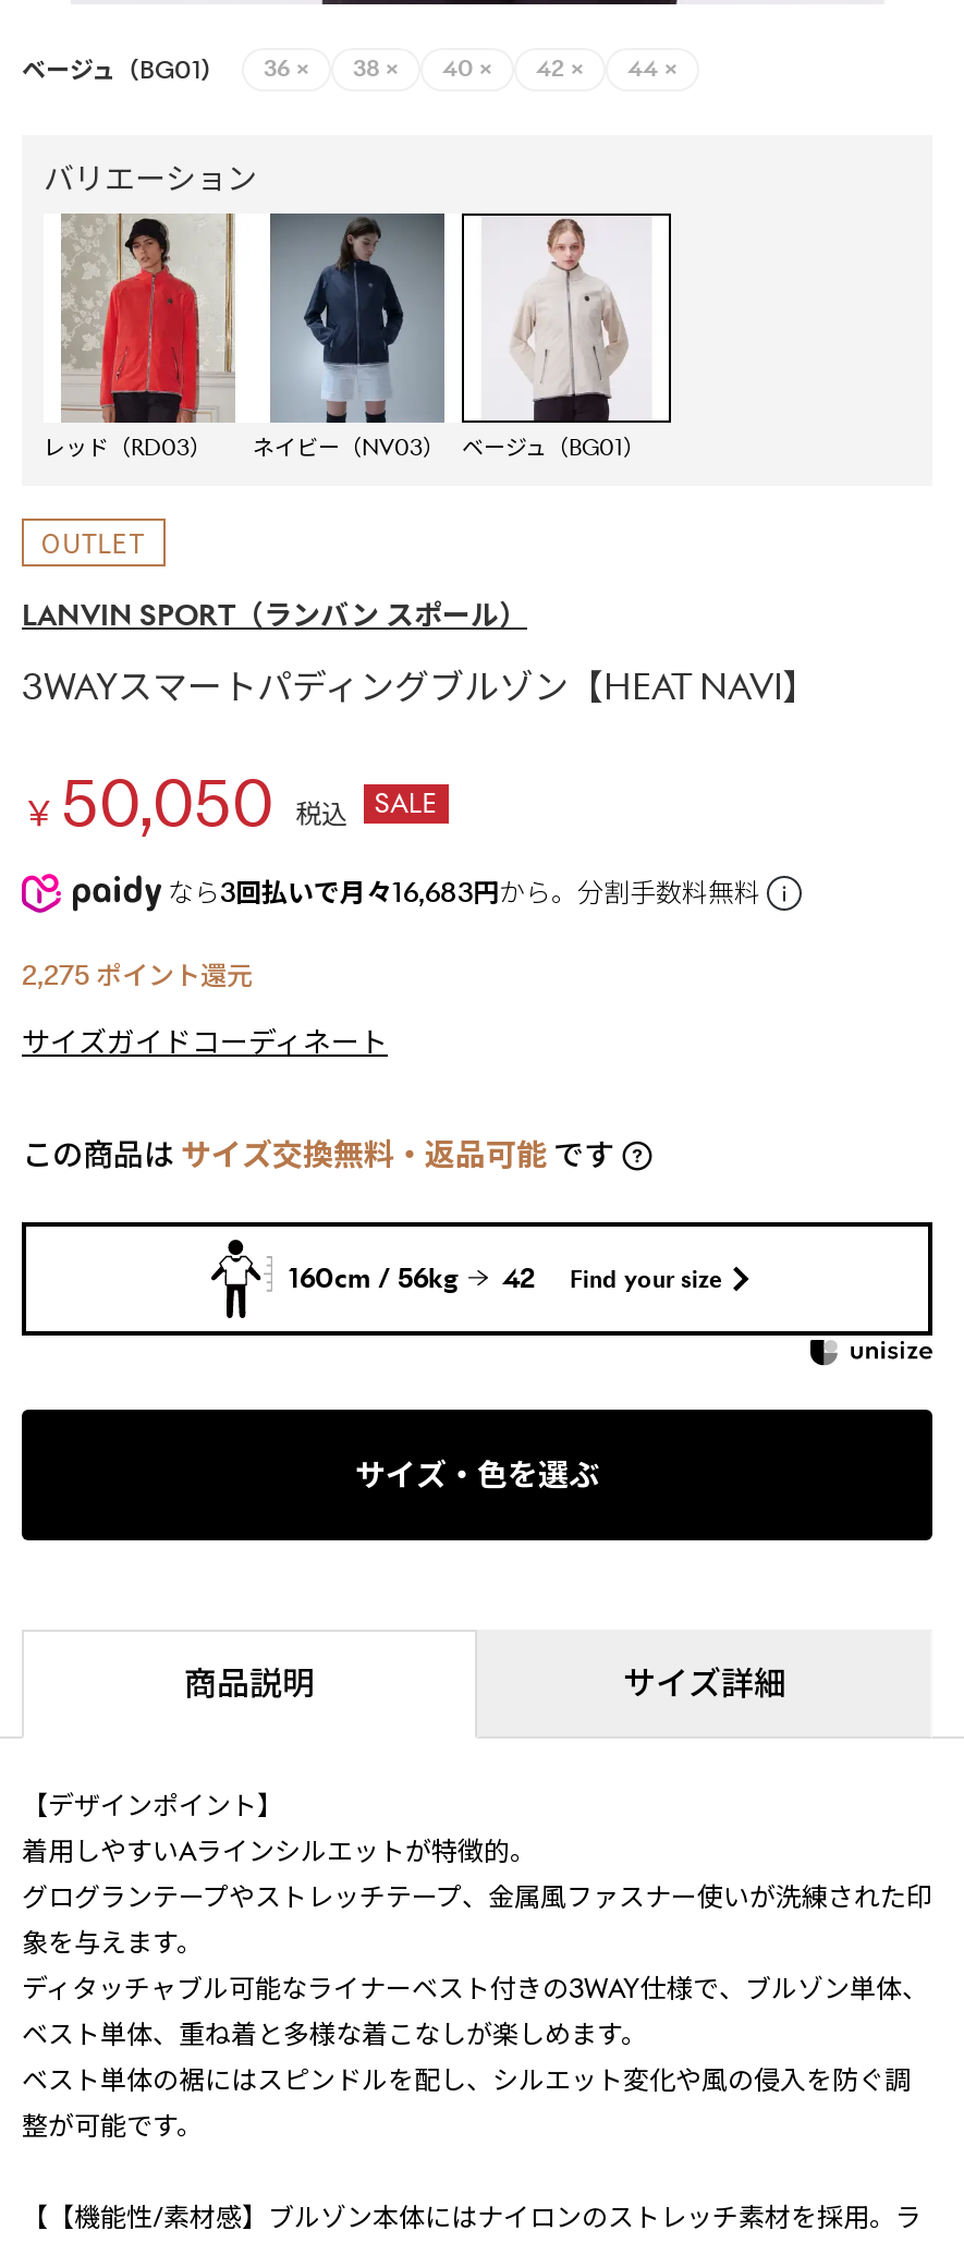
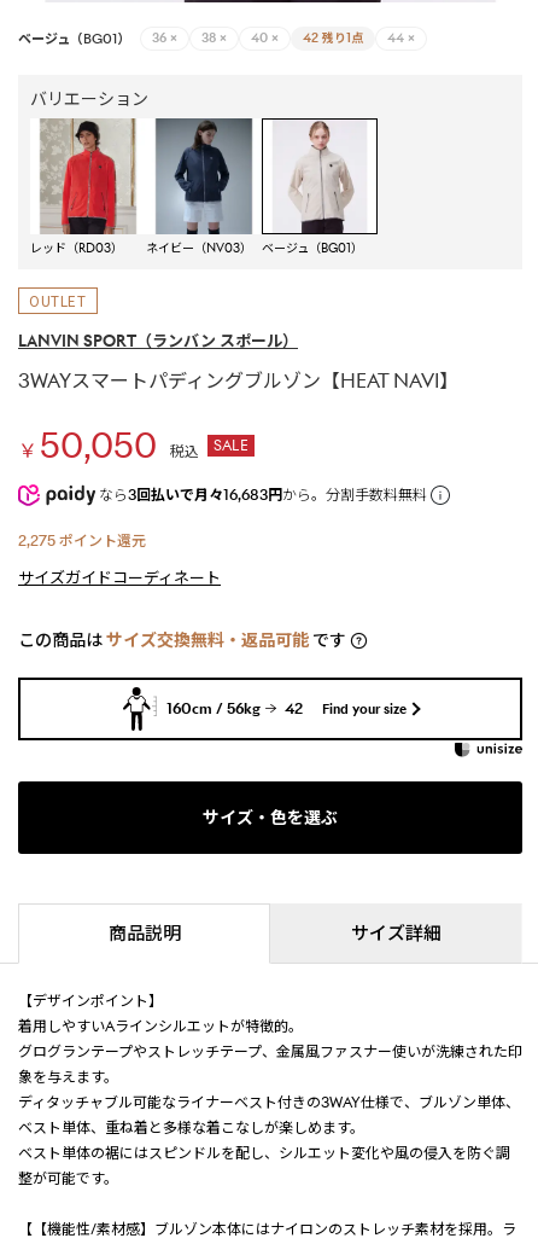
[536,54,584,83] 42 × -> [303,30,363,46] 42 残り1点

